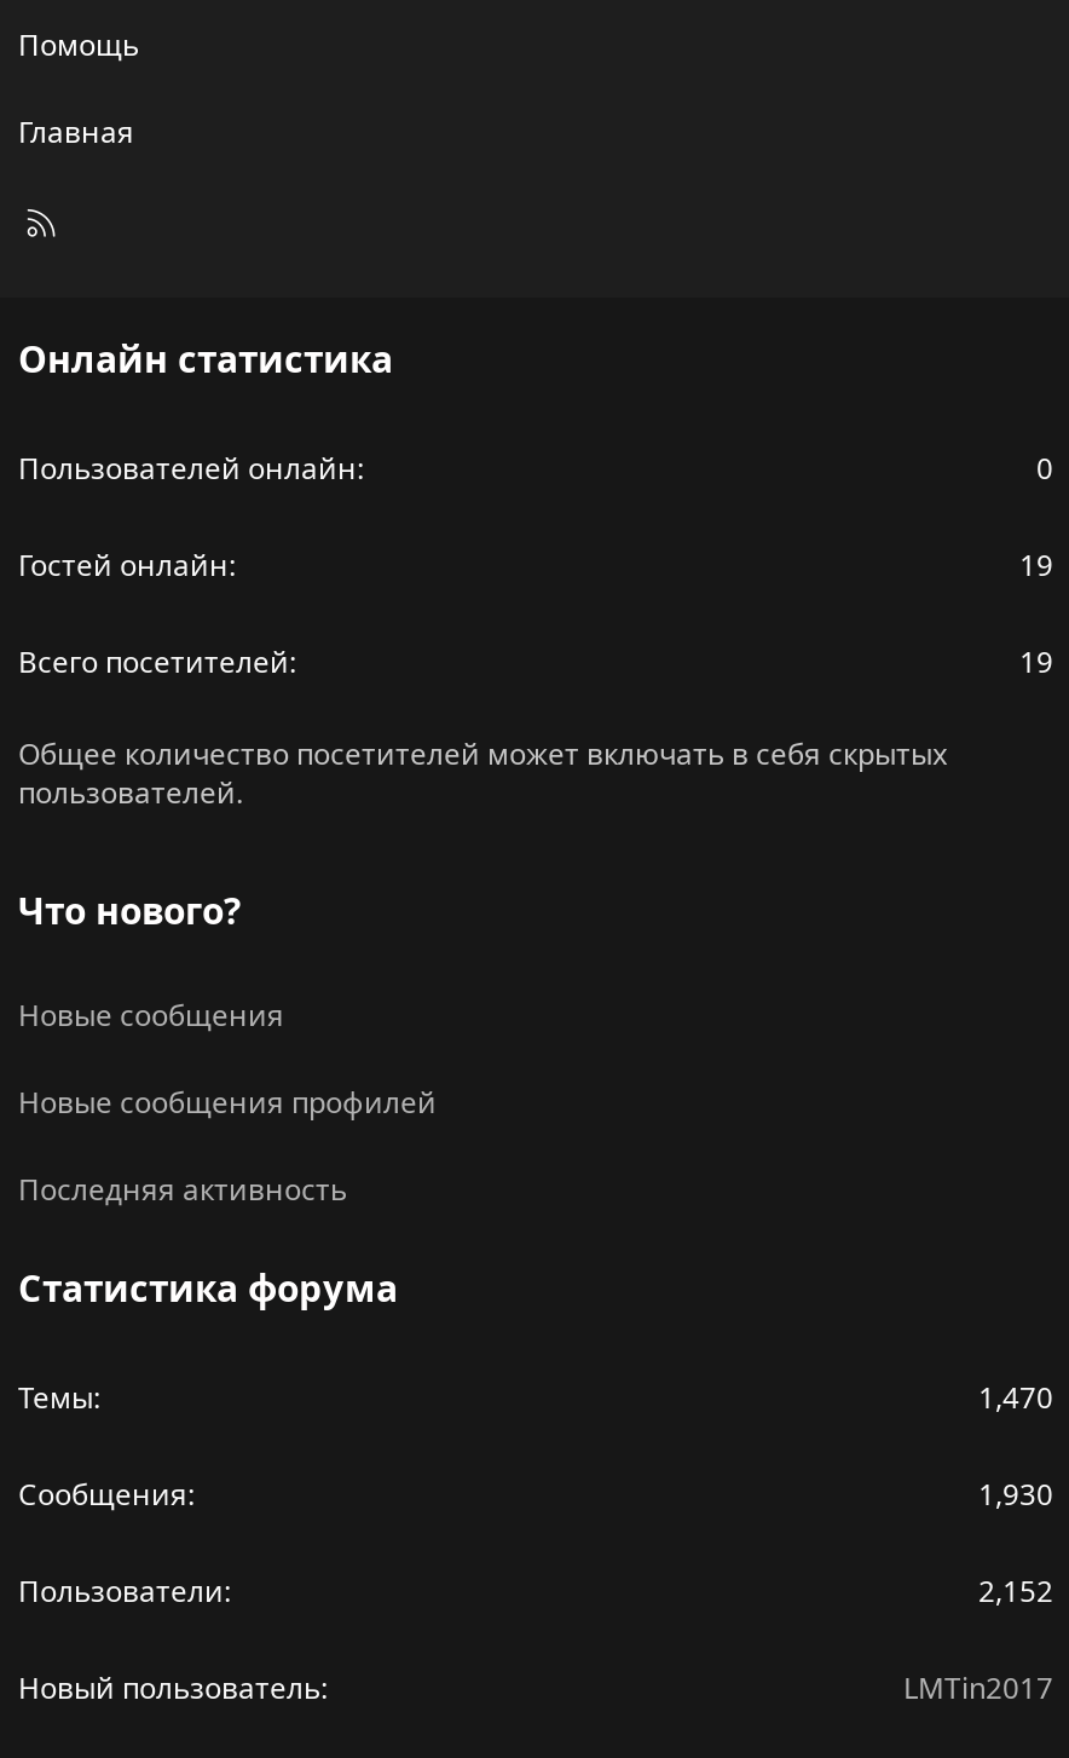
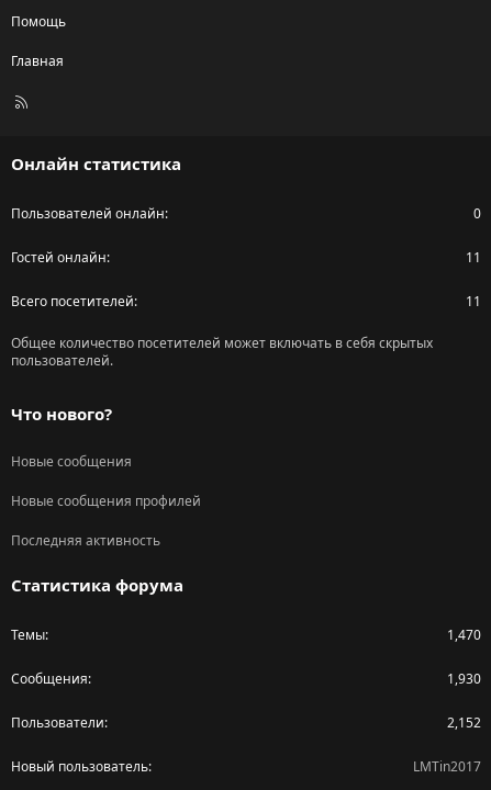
[1019,545,1053,587] 19 -> [466,248,481,267] 11
[1019,642,1053,683] 19 -> [466,292,481,311] 11

